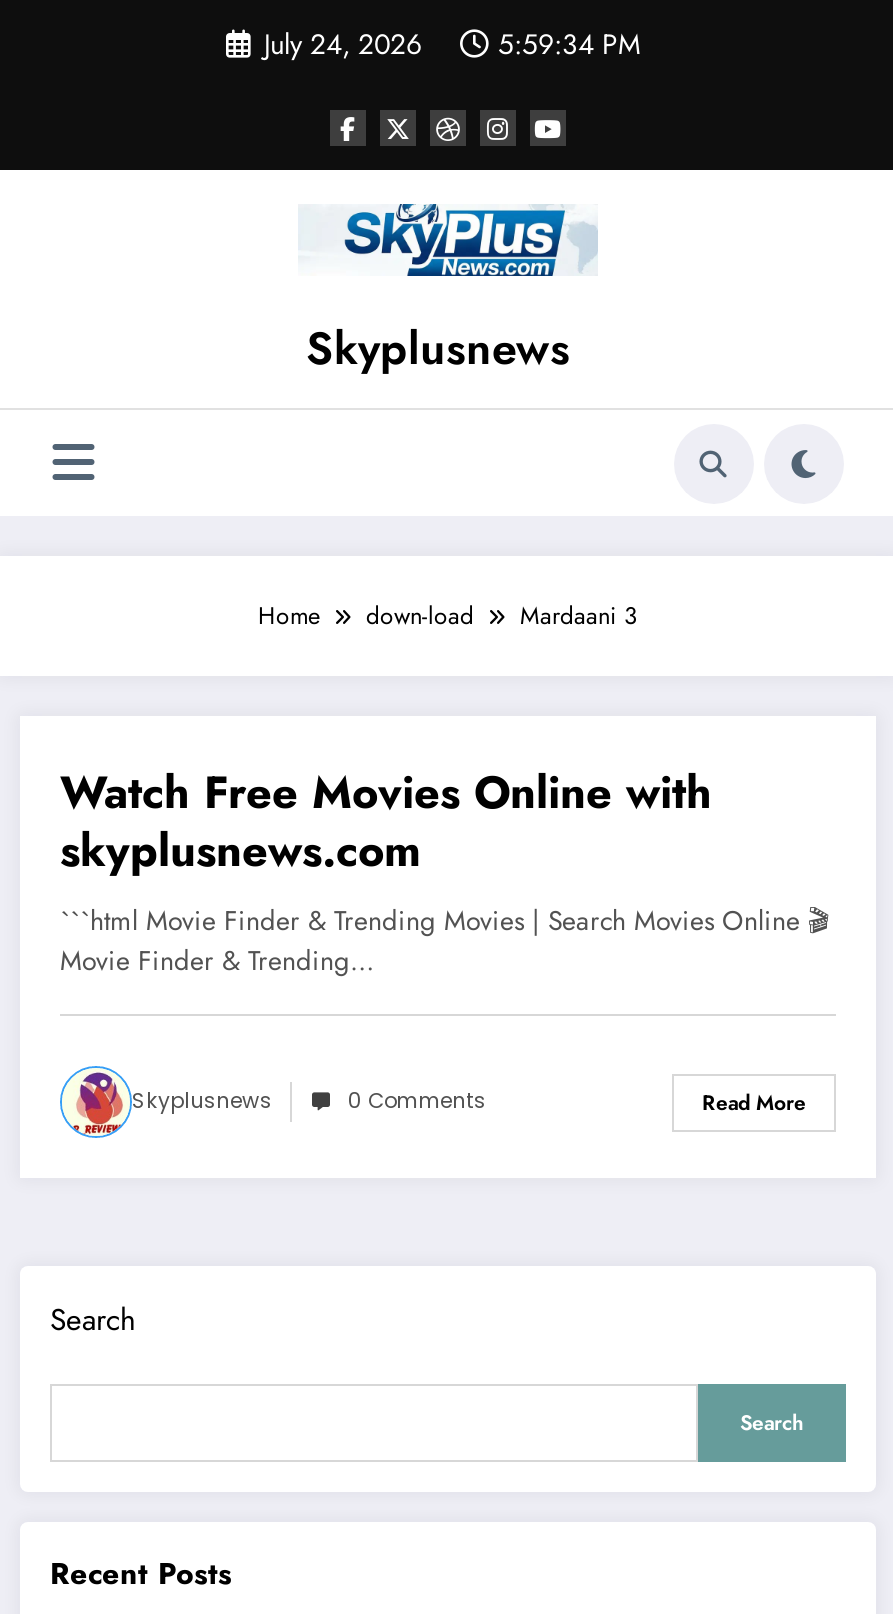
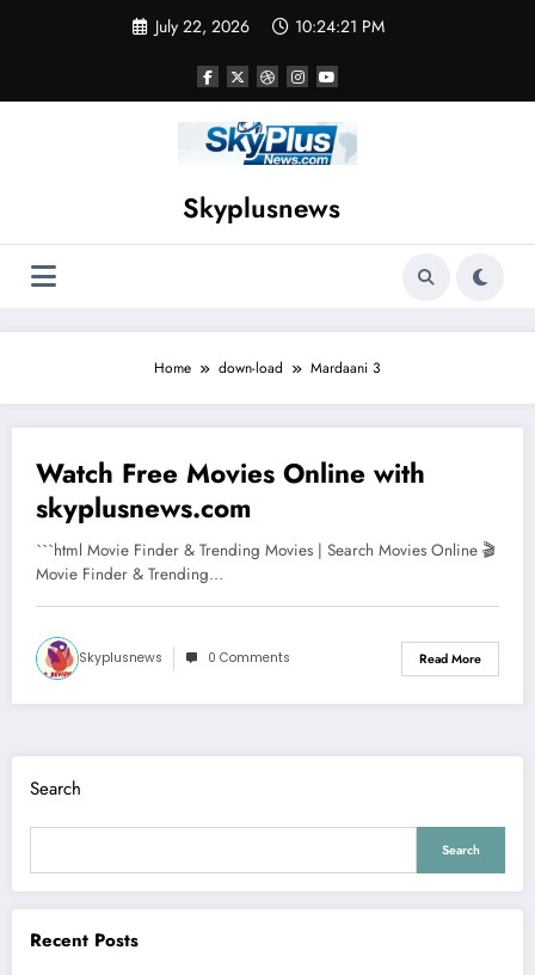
[264,24,422,64] July 24, 2026 -> [155,14,250,38] July 22, 2026
[498,24,640,64] 5:59:34 PM -> [295,14,385,38] 10:24:21 PM

